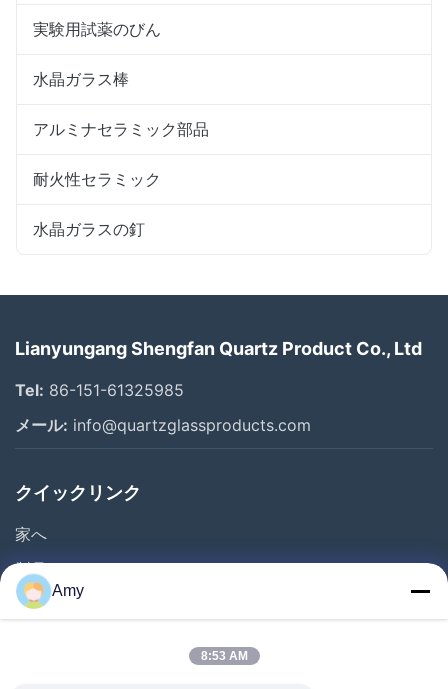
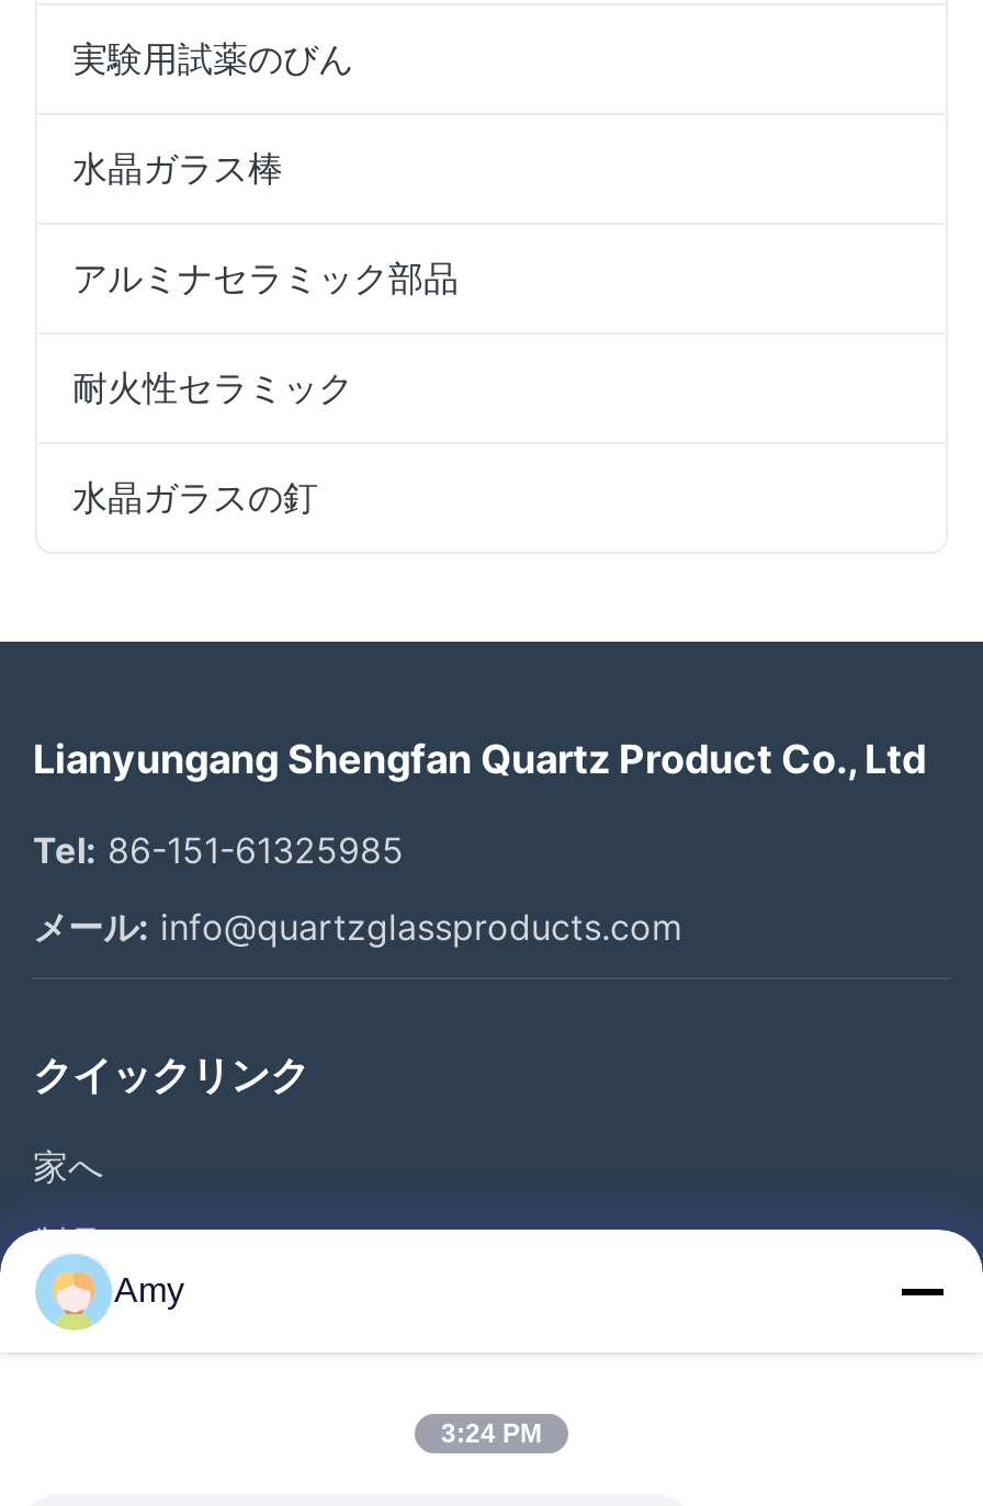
[200,649,247,663] 8:53 AM -> [441,1418,542,1449] 3:24 PM

